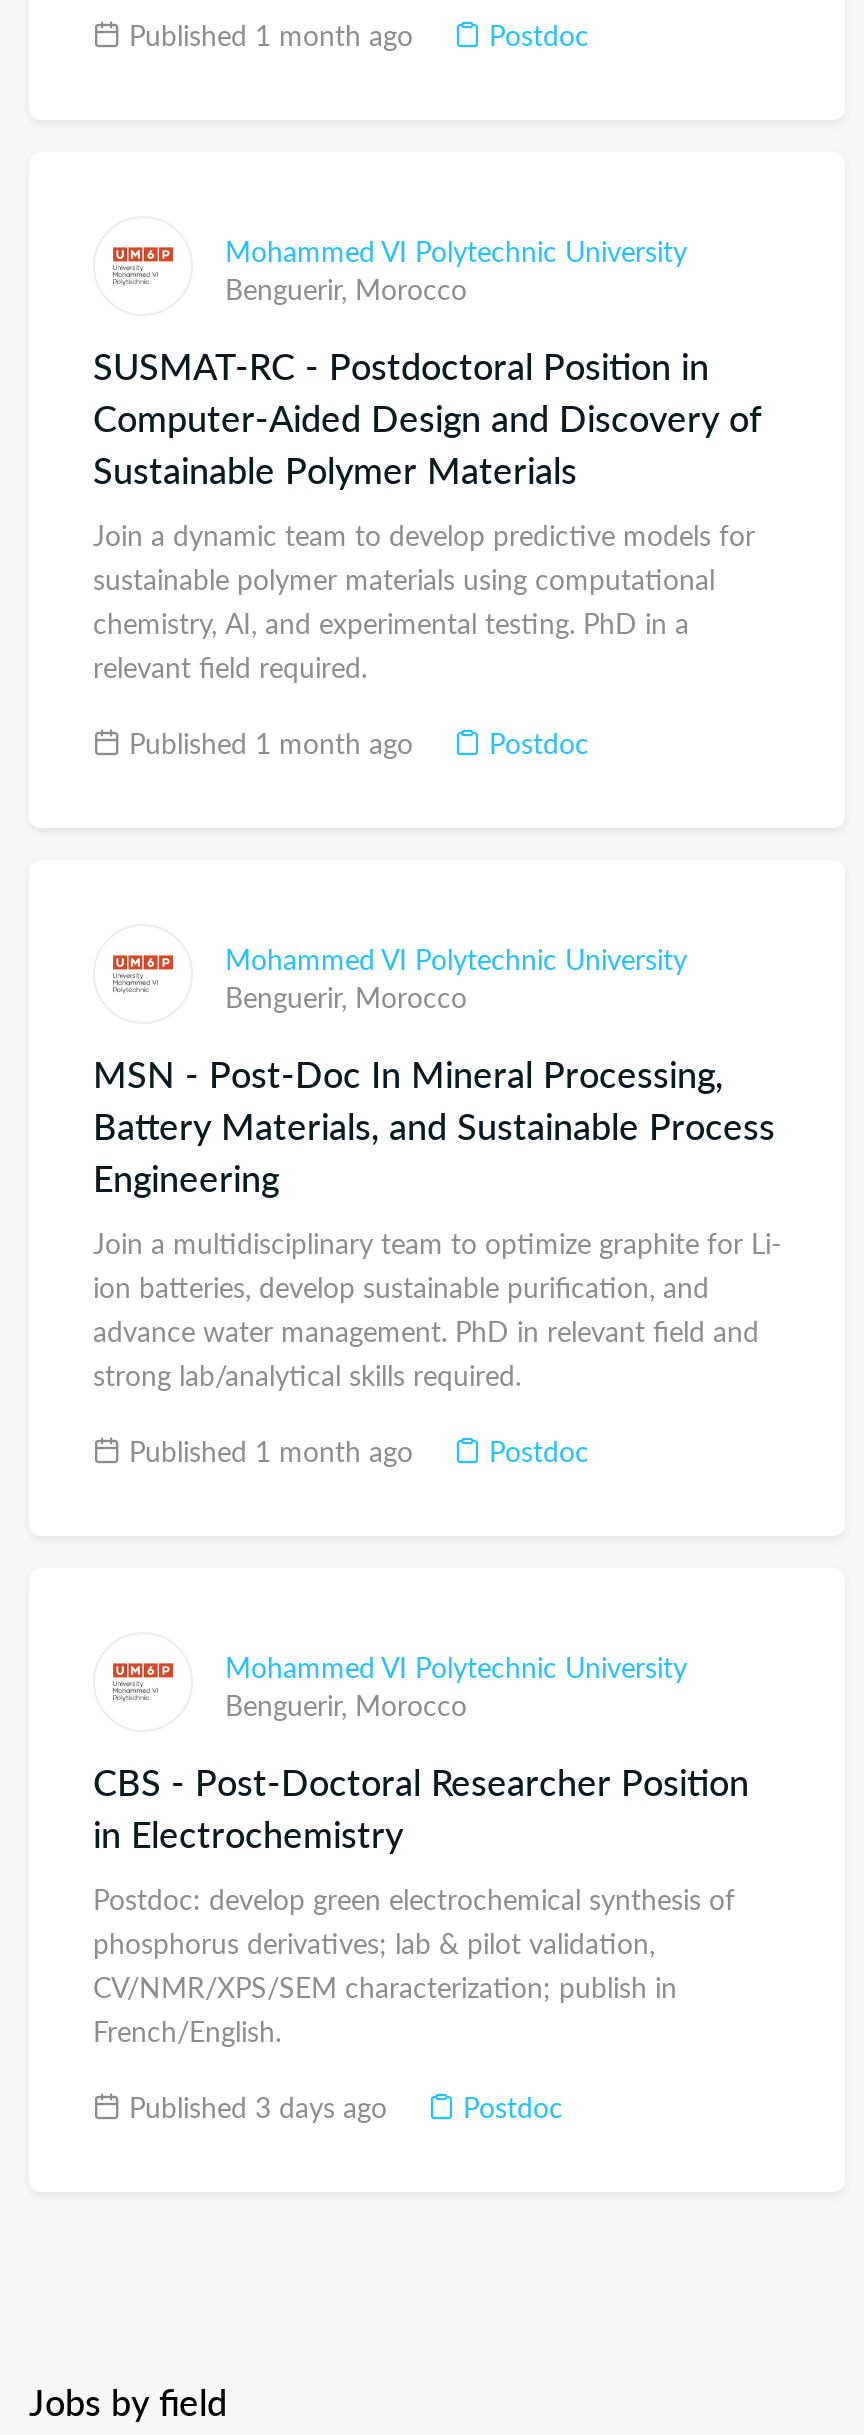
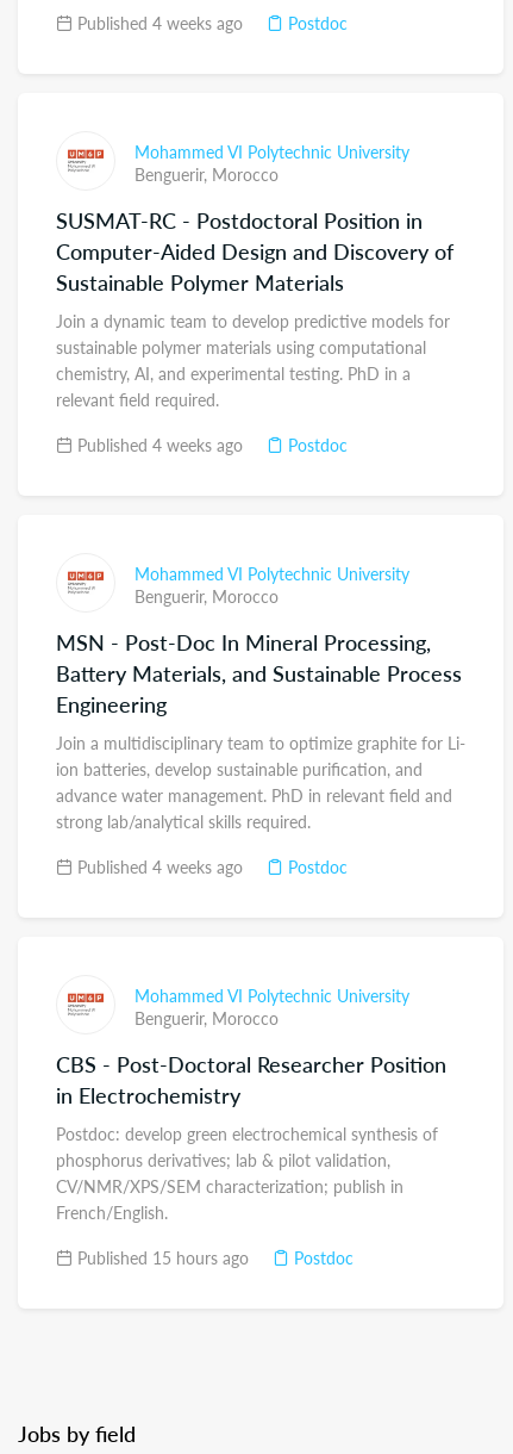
[121,14,413,54] Published 1 month ago -> [73,11,243,35] Published 4 weeks ago
[121,722,413,762] Published 1 month ago -> [73,433,243,456] Published 4 weeks ago
[121,1430,413,1470] Published 1 month ago -> [73,855,243,878] Published 4 weeks ago
[121,2086,387,2126] Published 3 days ago -> [73,1245,249,1269] Published 15 hours ago

